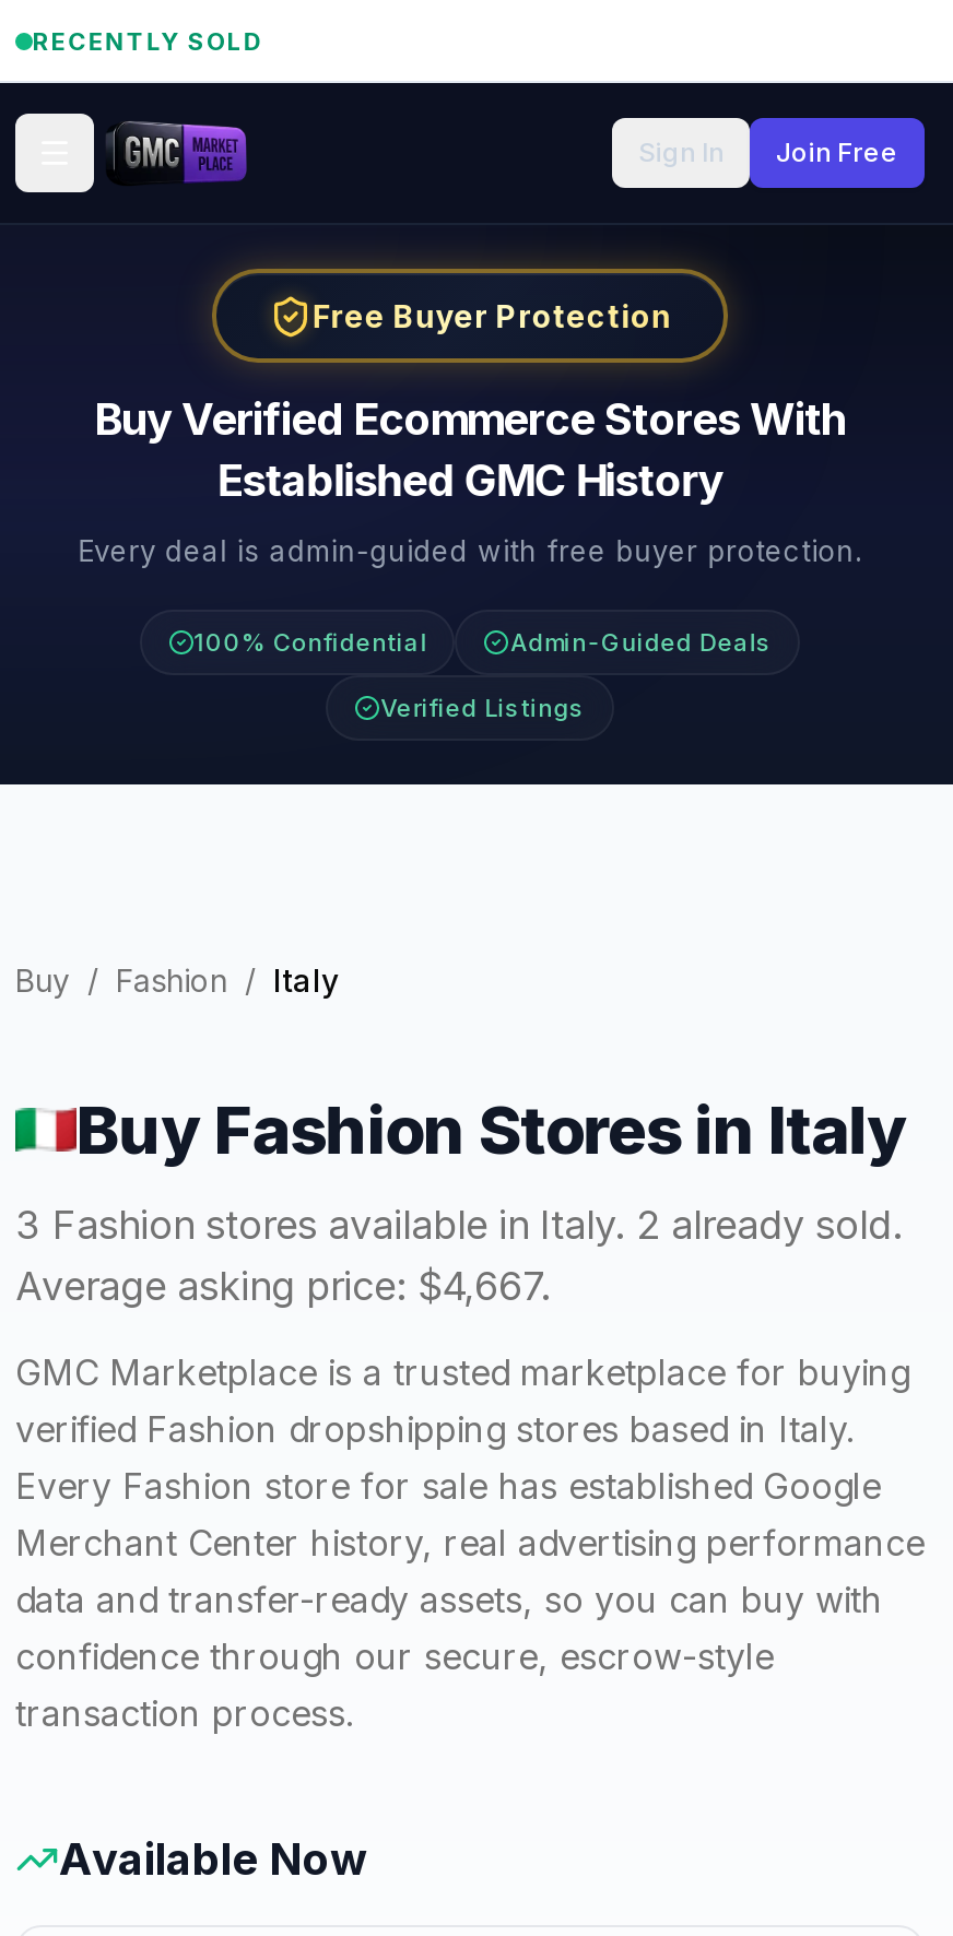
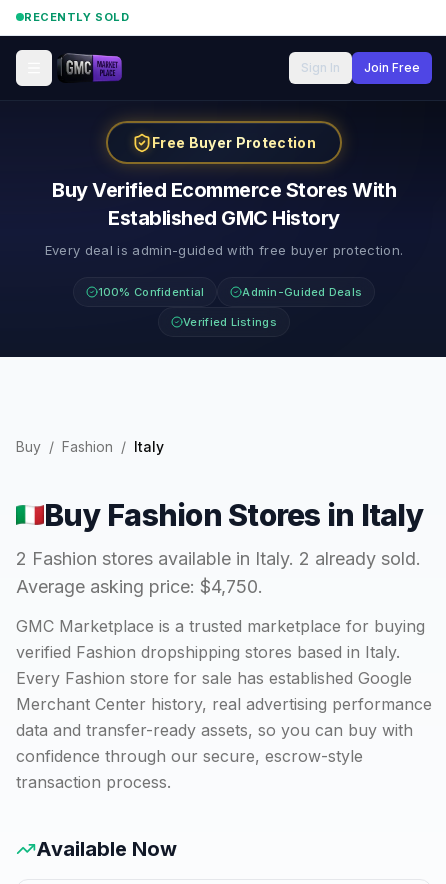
[15,1202,903,1248] 3 Fashion stores available in Italy. 2 already sold. -> [16,548,421,569] 2 Fashion stores available in Italy. 2 already sold.
[15,1263,551,1309] Average asking price: $4,667. -> [16,576,263,597] Average asking price: $4,750.

